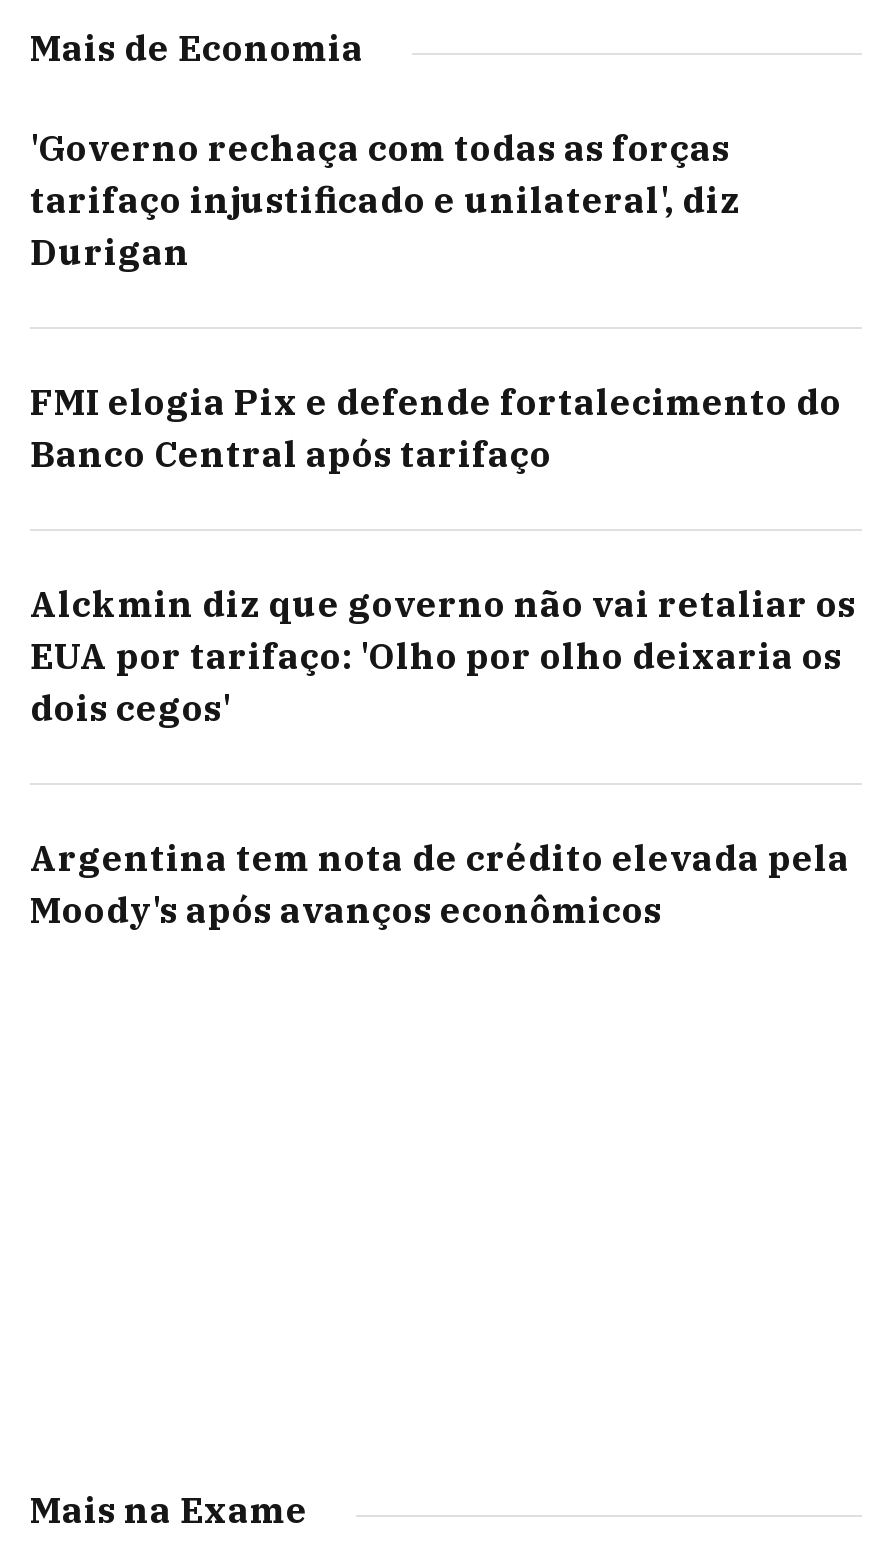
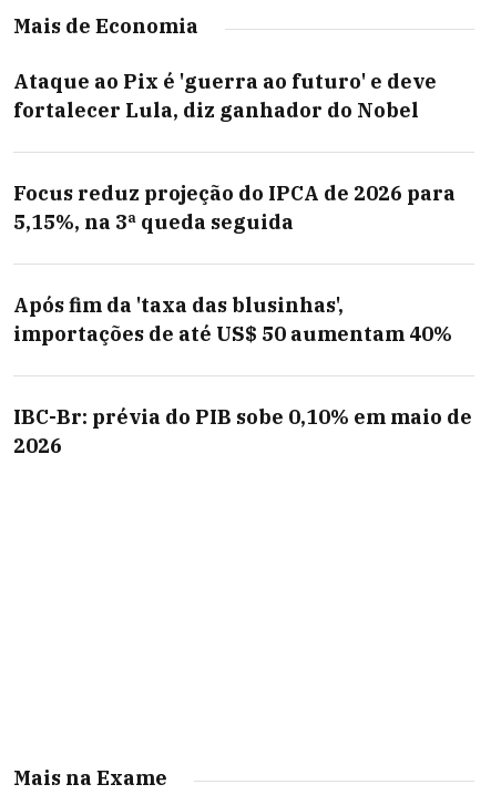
[30,125,740,275] 'Governo rechaça com todas as forças | tarifaço injustificado e unilateral', diz | Durigan -> [13,69,437,123] Ataque ao Pix é 'guerra ao futuro' e deve | fortalecer Lula, diz ganhador do Nobel
[30,379,842,477] FMI elogia Pix e defende fortalecimento do | Banco Central após tarifaço -> [13,180,456,235] Focus reduz projeção do IPCA de 2026 para | 5,15%, na 3ª queda seguida
[30,581,856,731] Alckmin diz que governo não vai retaliar os | EUA por tarifaço: 'Olho por olho deixaria os | dois cegos' -> [13,292,452,347] Após fim da 'taxa das blusinhas', | importações de até US$ 50 aumentam 40%
[30,835,850,933] Argentina tem nota de crédito elevada pela | Moody's após avanços econômicos -> [13,404,472,458] IBC-Br: prévia do PIB sobe 0,10% em maio de | 2026

